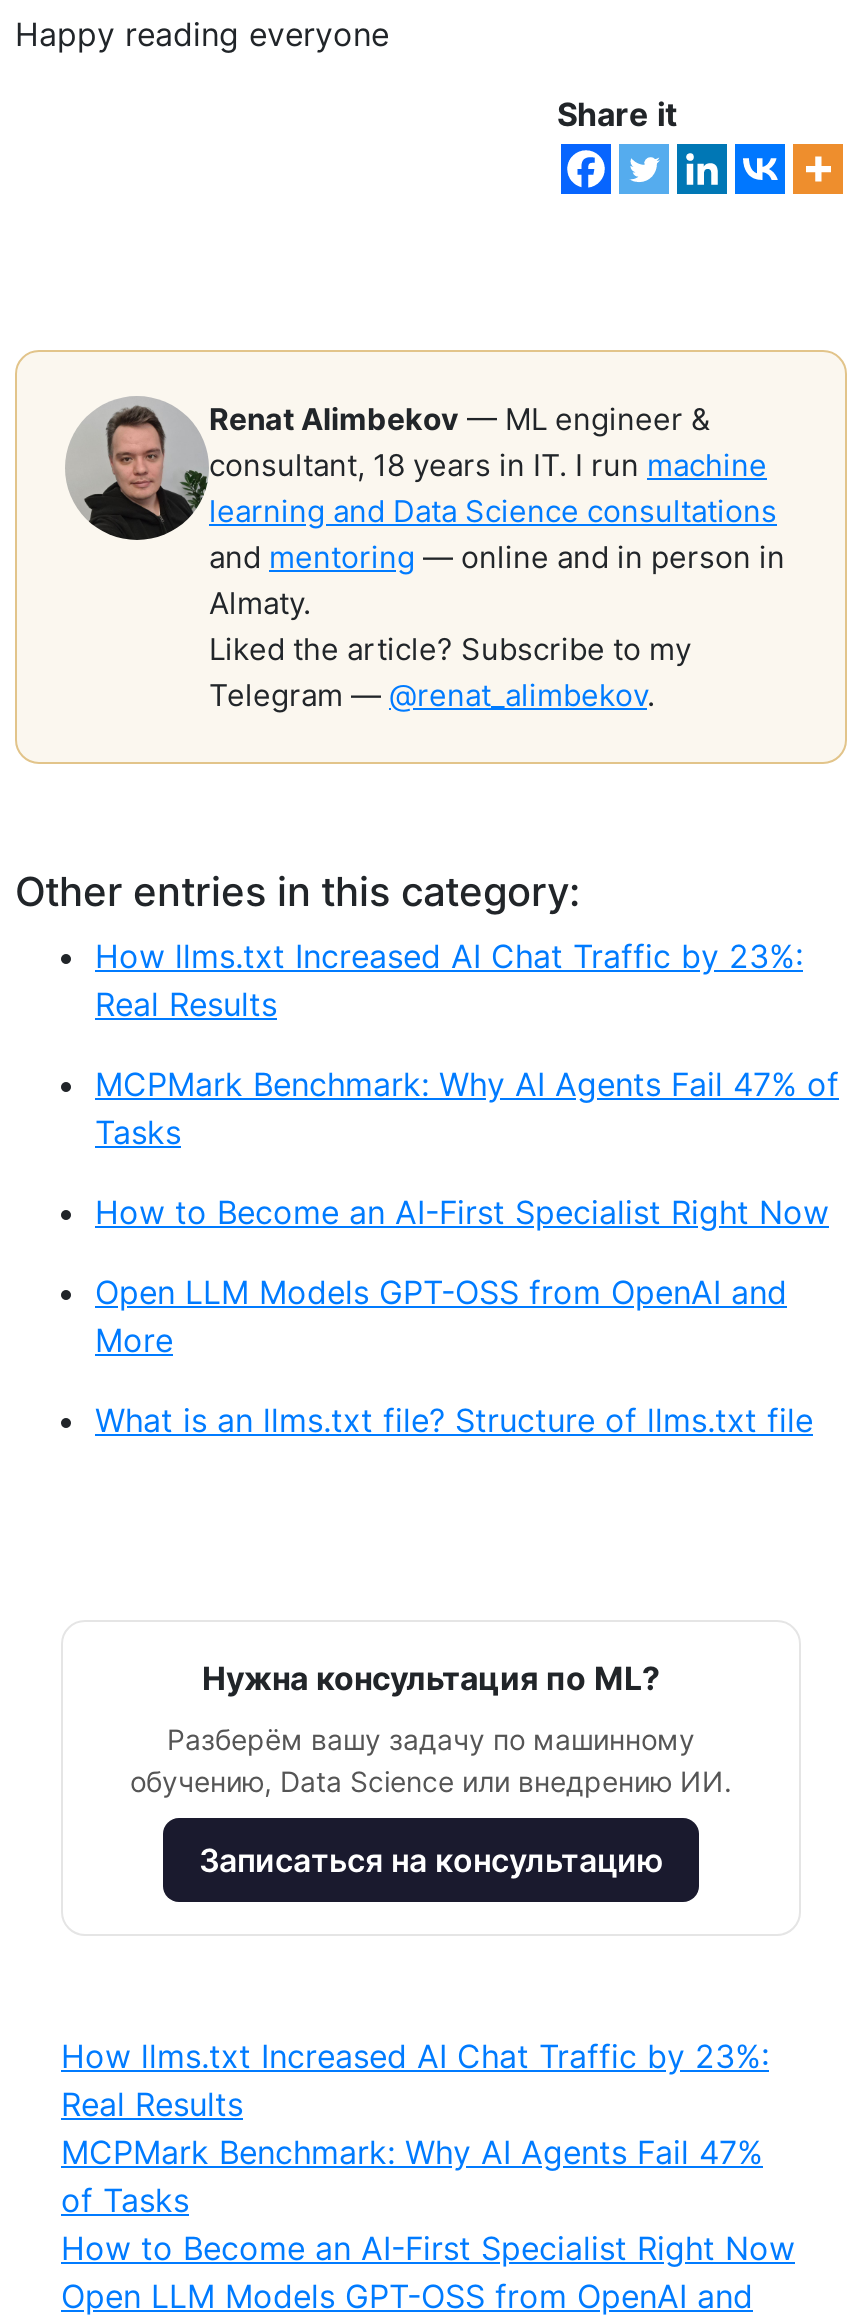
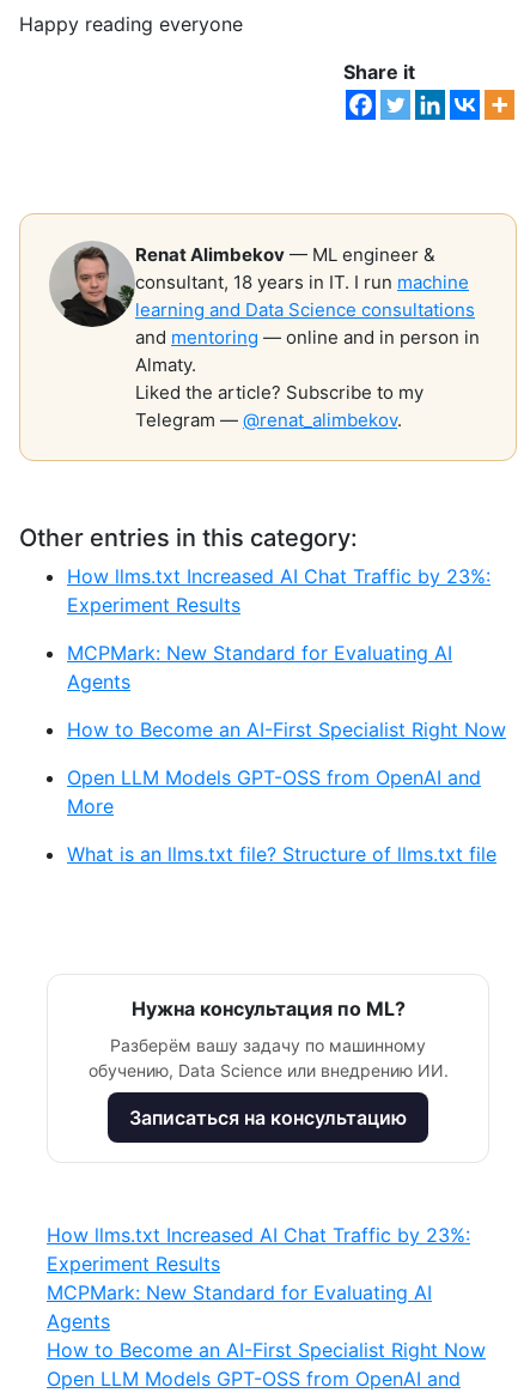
[95,983,277,1023] Real Results -> [67,592,240,616] Experiment Results
[95,1063,839,1151] MCPMark Benchmark: Why AI Agents Fail 47% of | Tasks -> [67,640,452,693] MCPMark: New Standard for Evaluating AI | Agents
[61,2083,763,2219] Real Results | MCPMark Benchmark: Why AI Agents Fail 47% | of Tasks -> [47,1251,432,1333] Experiment Results | MCPMark: New Standard for Evaluating AI | Agents

